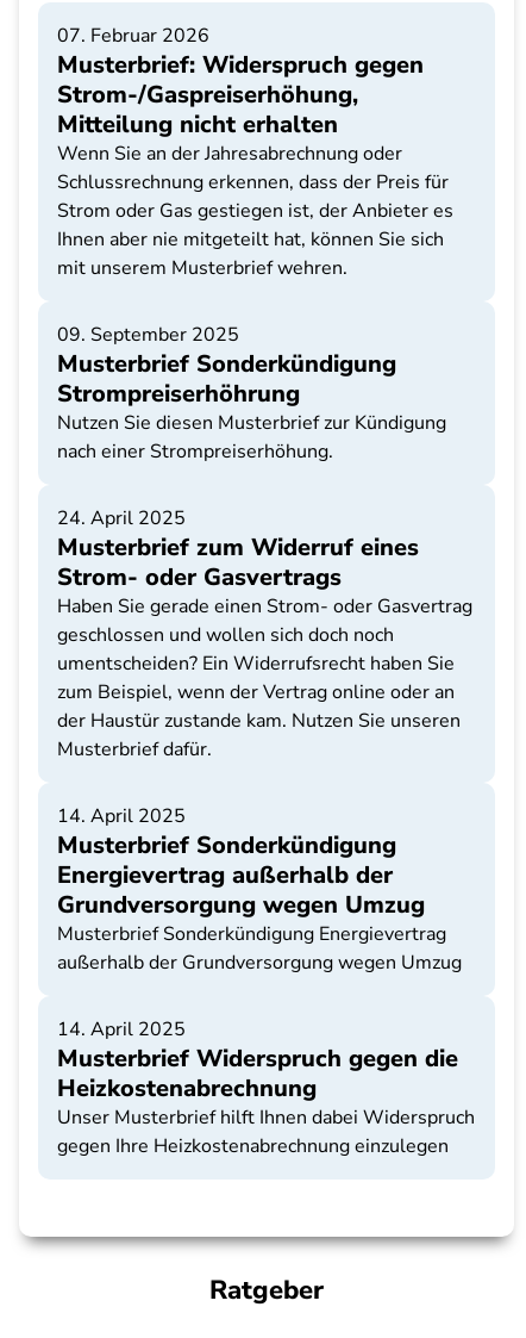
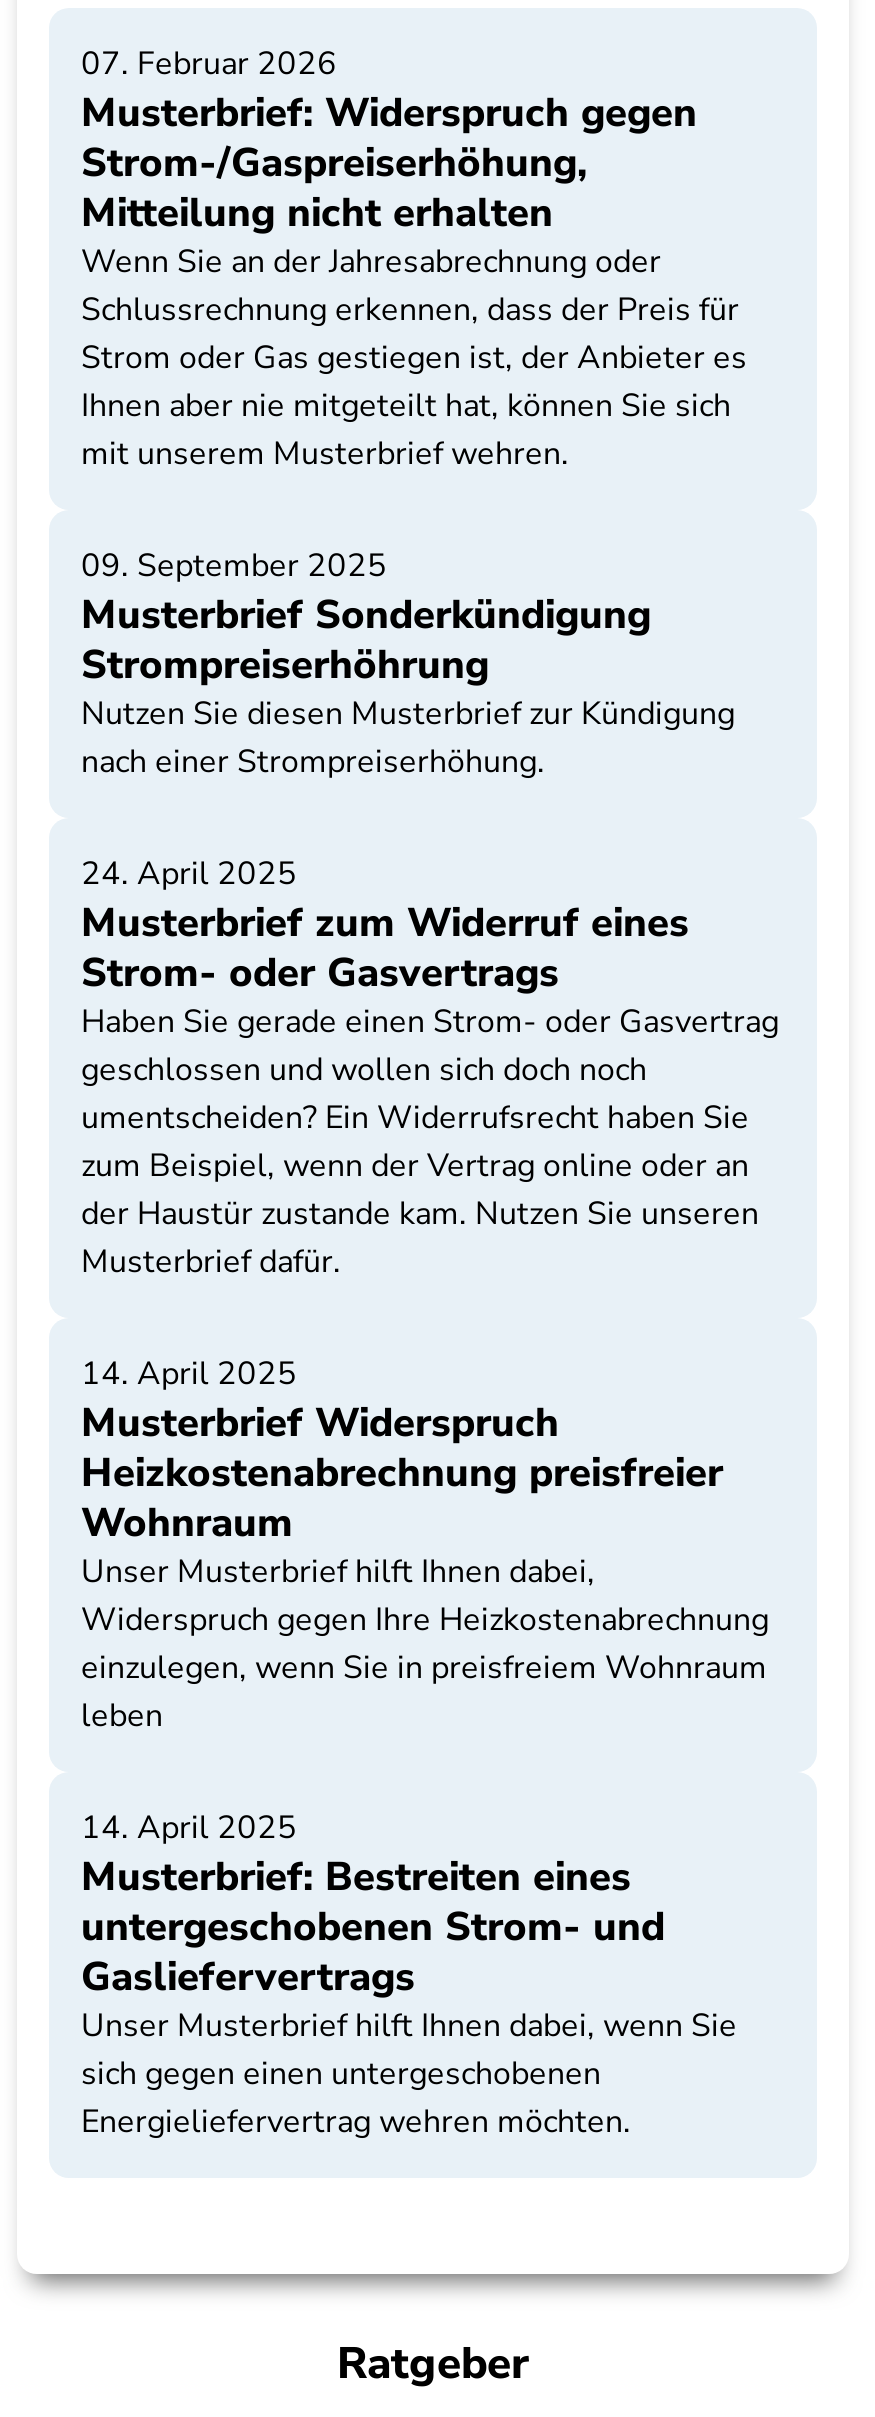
[57,829,462,976] Musterbrief Sonderkündigung | Energievertrag außerhalb der | Grundversorgung wegen Umzug | Musterbrief Sonderkündigung Energievertrag | außerhalb der Grundversorgung wegen Umzug -> [81,1396,769,1738] Musterbrief Widerspruch | Heizkostenabrechnung preisfreier | Wohnraum | Unser Musterbrief hilft Ihnen dabei, | Widerspruch gegen Ihre Heizkostenabrechnung | einzulegen, wenn Sie in preisfreiem Wohnraum | leben
[57,1043,475,1159] Musterbrief Widerspruch gegen die | Heizkostenabrechnung | Unser Musterbrief hilft Ihnen dabei Widerspruch | gegen Ihre Heizkostenabrechnung einzulegen -> [81,1850,737,2144] Musterbrief: Bestreiten eines | untergeschobenen Strom- und | Gasliefervertrags | Unser Musterbrief hilft Ihnen dabei, wenn Sie | sich gegen einen untergeschobenen | Energieliefervertrag wehren möchten.

